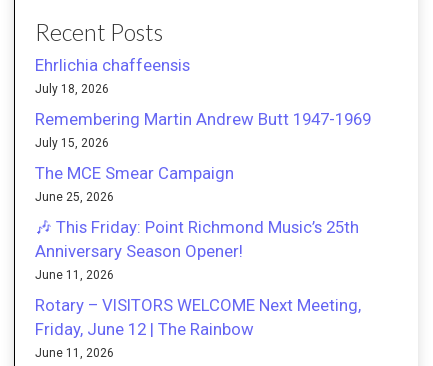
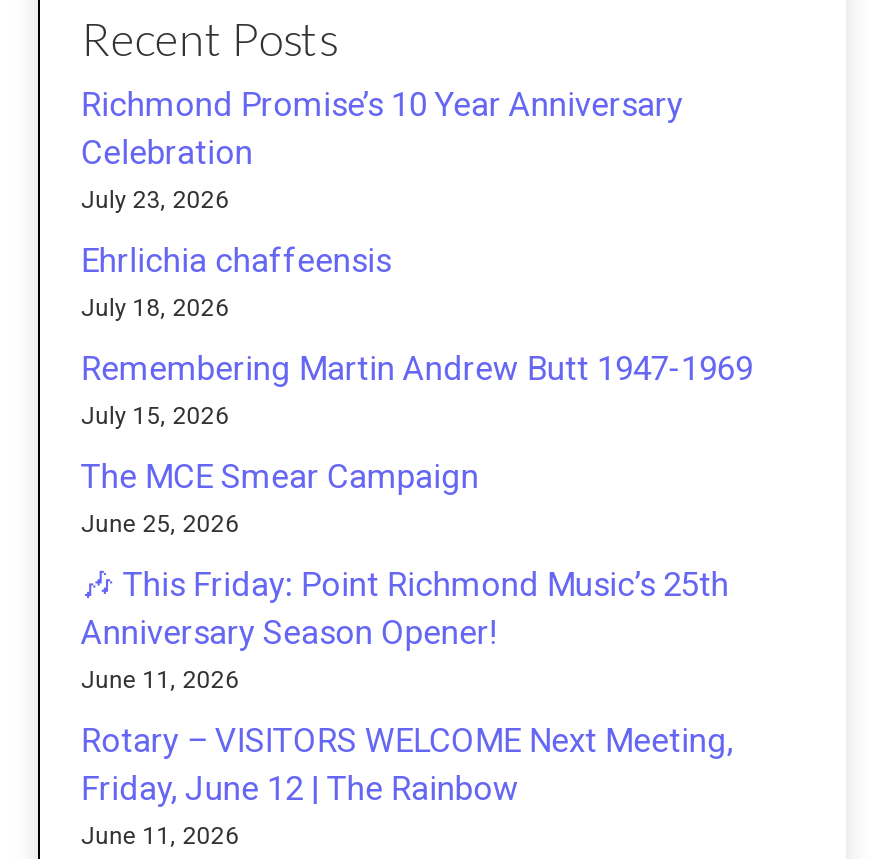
none -> [81,83,683,213] Richmond Promise’s 10 Year Anniversary | Celebration | July 23, 2026

